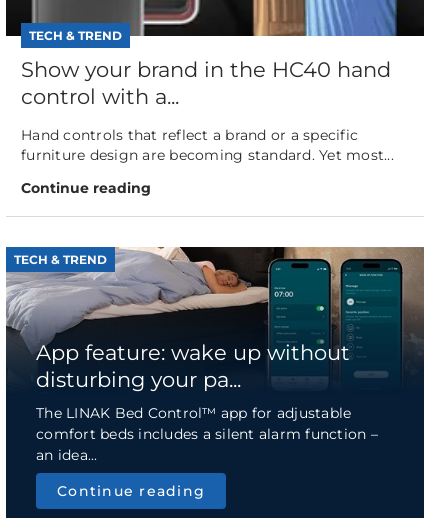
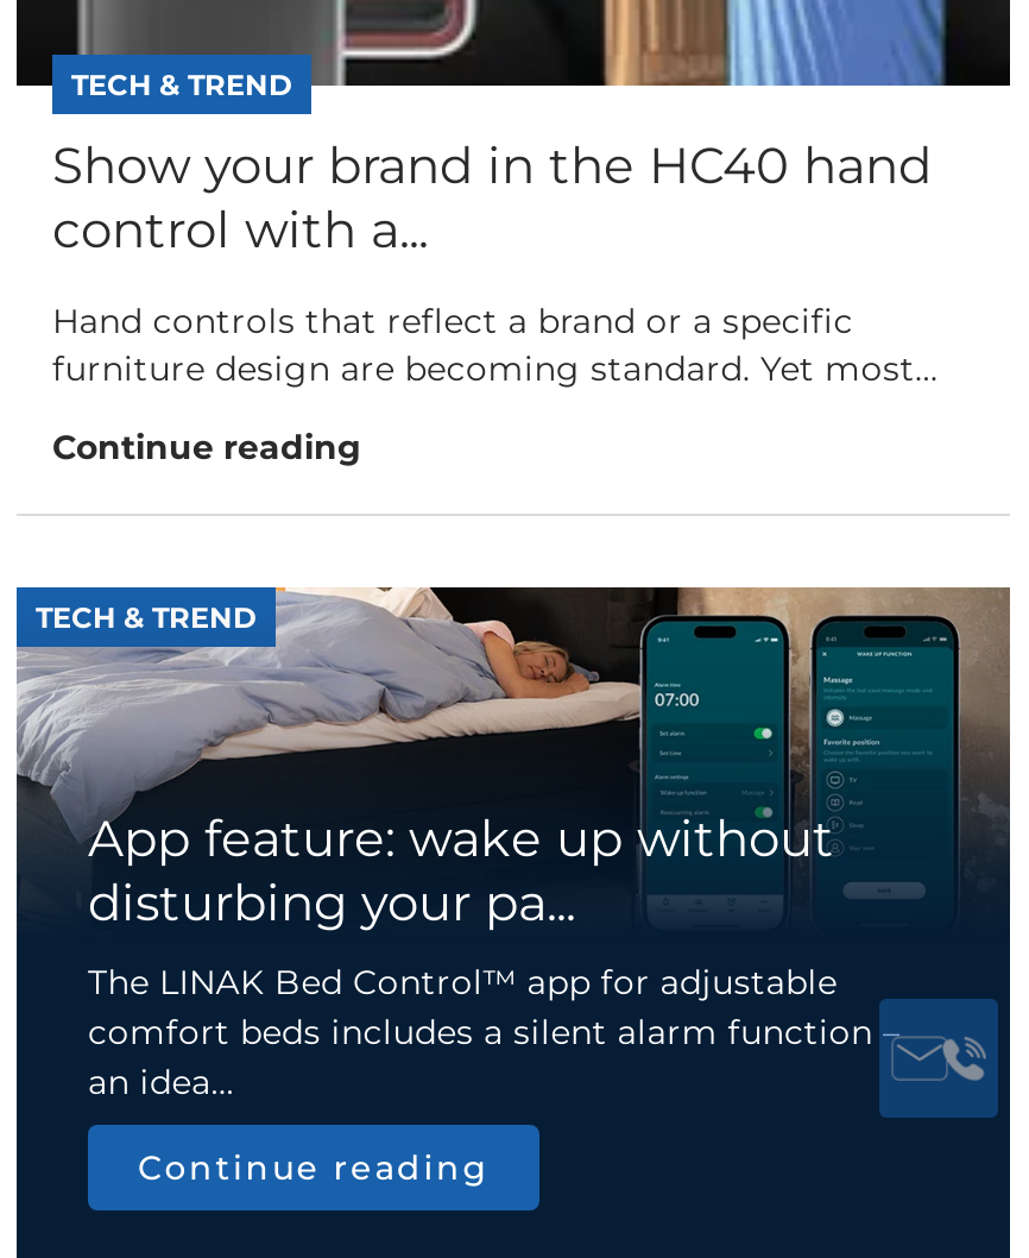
none -> [879,999,998,1118] [image]

